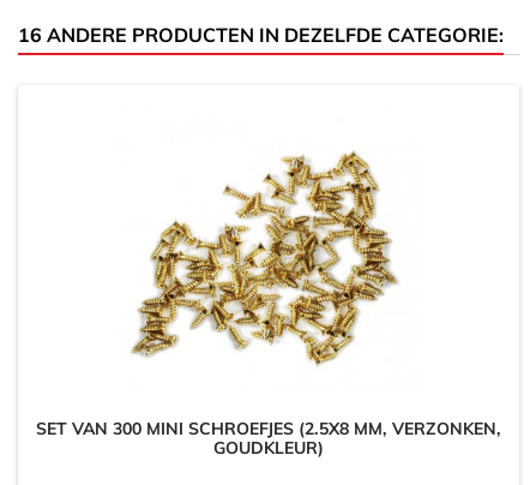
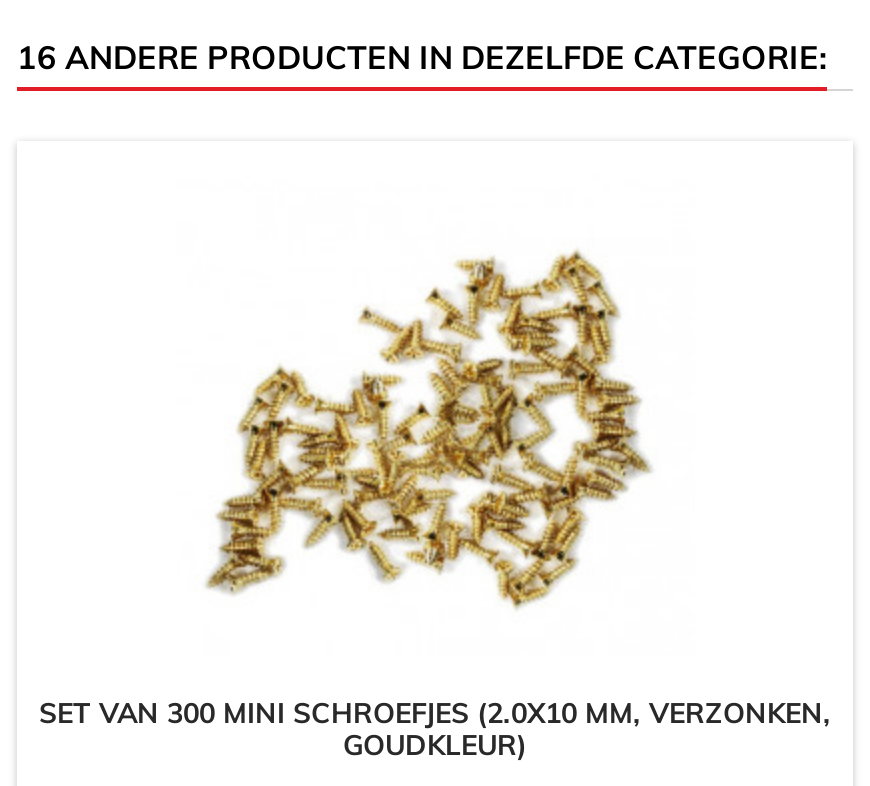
[36,418,501,439] SET VAN 300 MINI SCHROEFJES (2.5X8 MM, VERZONKEN, -> [39,695,831,731] SET VAN 300 MINI SCHROEFJES (2.0X10 MM, VERZONKEN,

